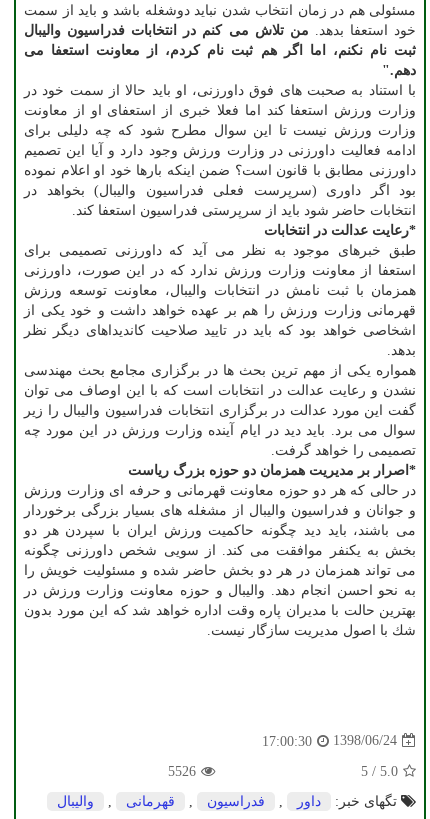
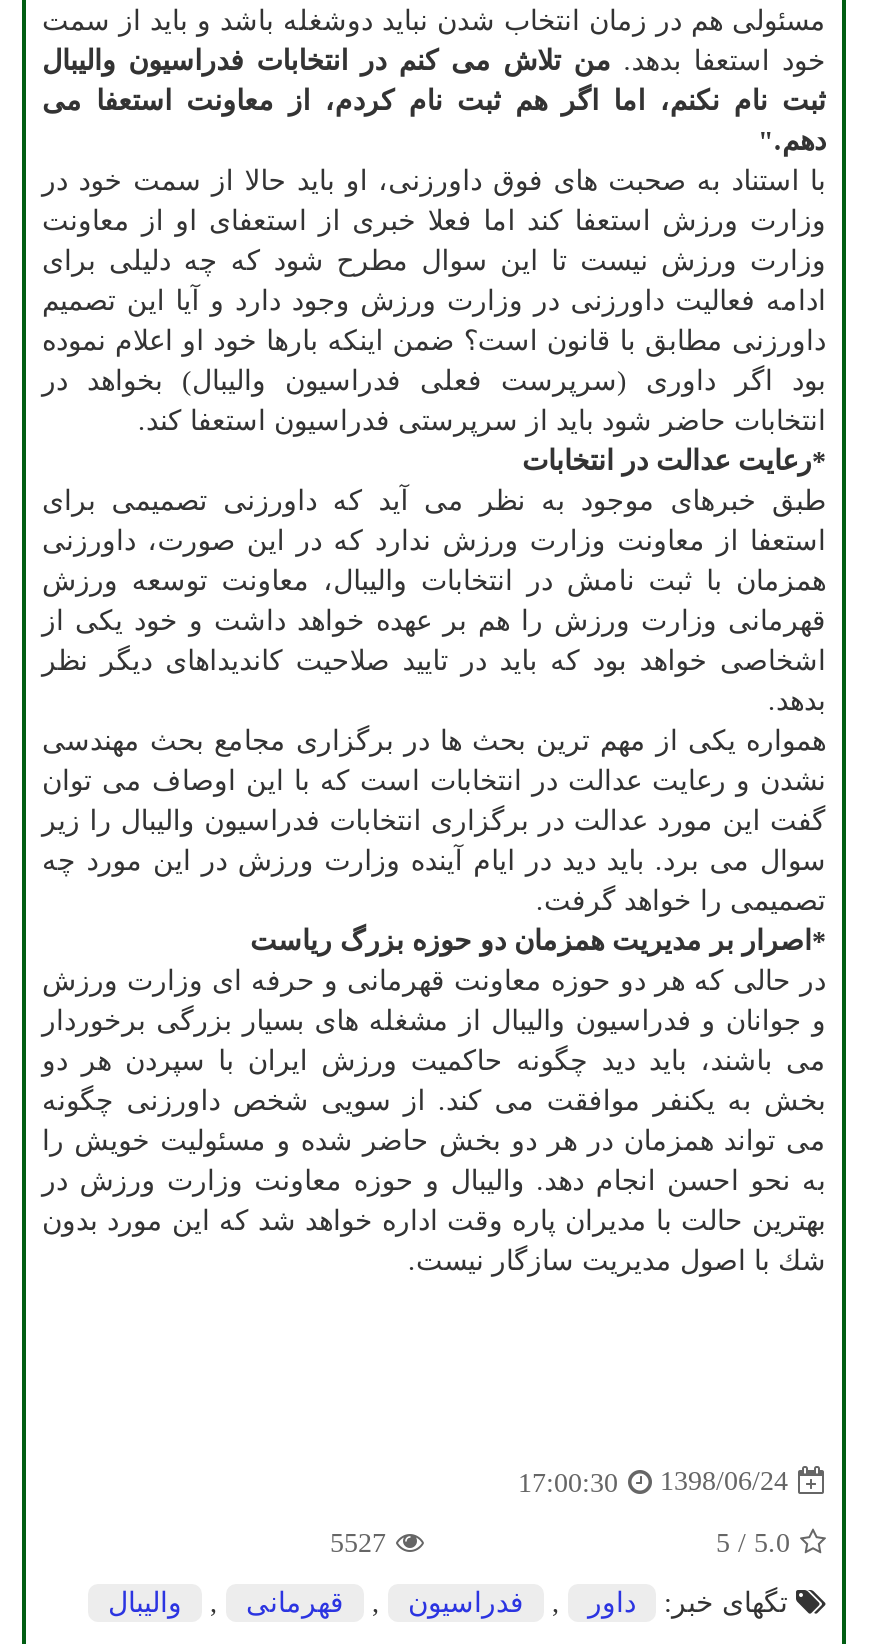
[168,764,196,779] 5526 -> [330,1528,386,1558] 5527

